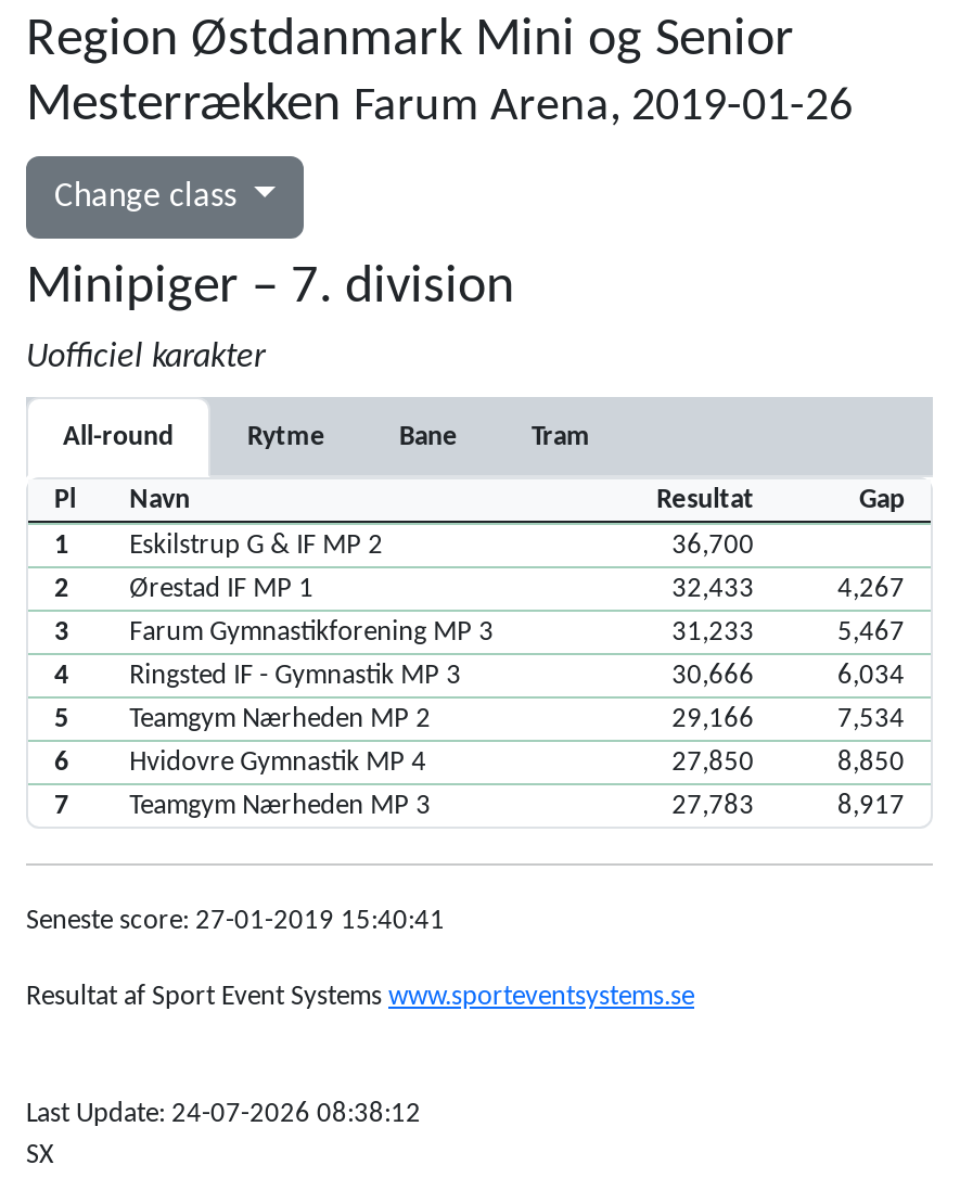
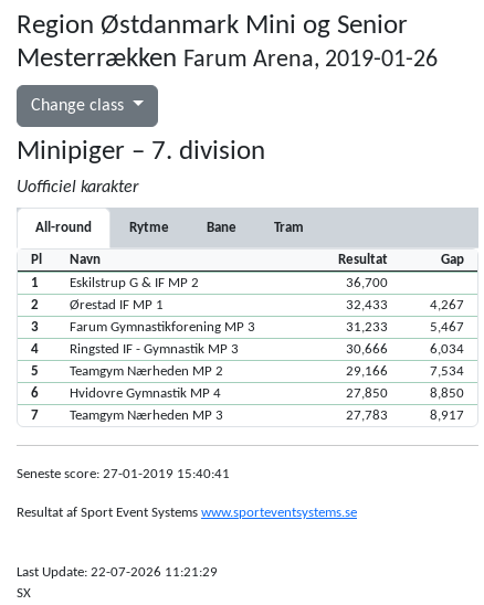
[26,1100,421,1128] Last Update: 24-07-2026 08:38:12 -> [17,565,218,580] Last Update: 22-07-2026 11:21:29

